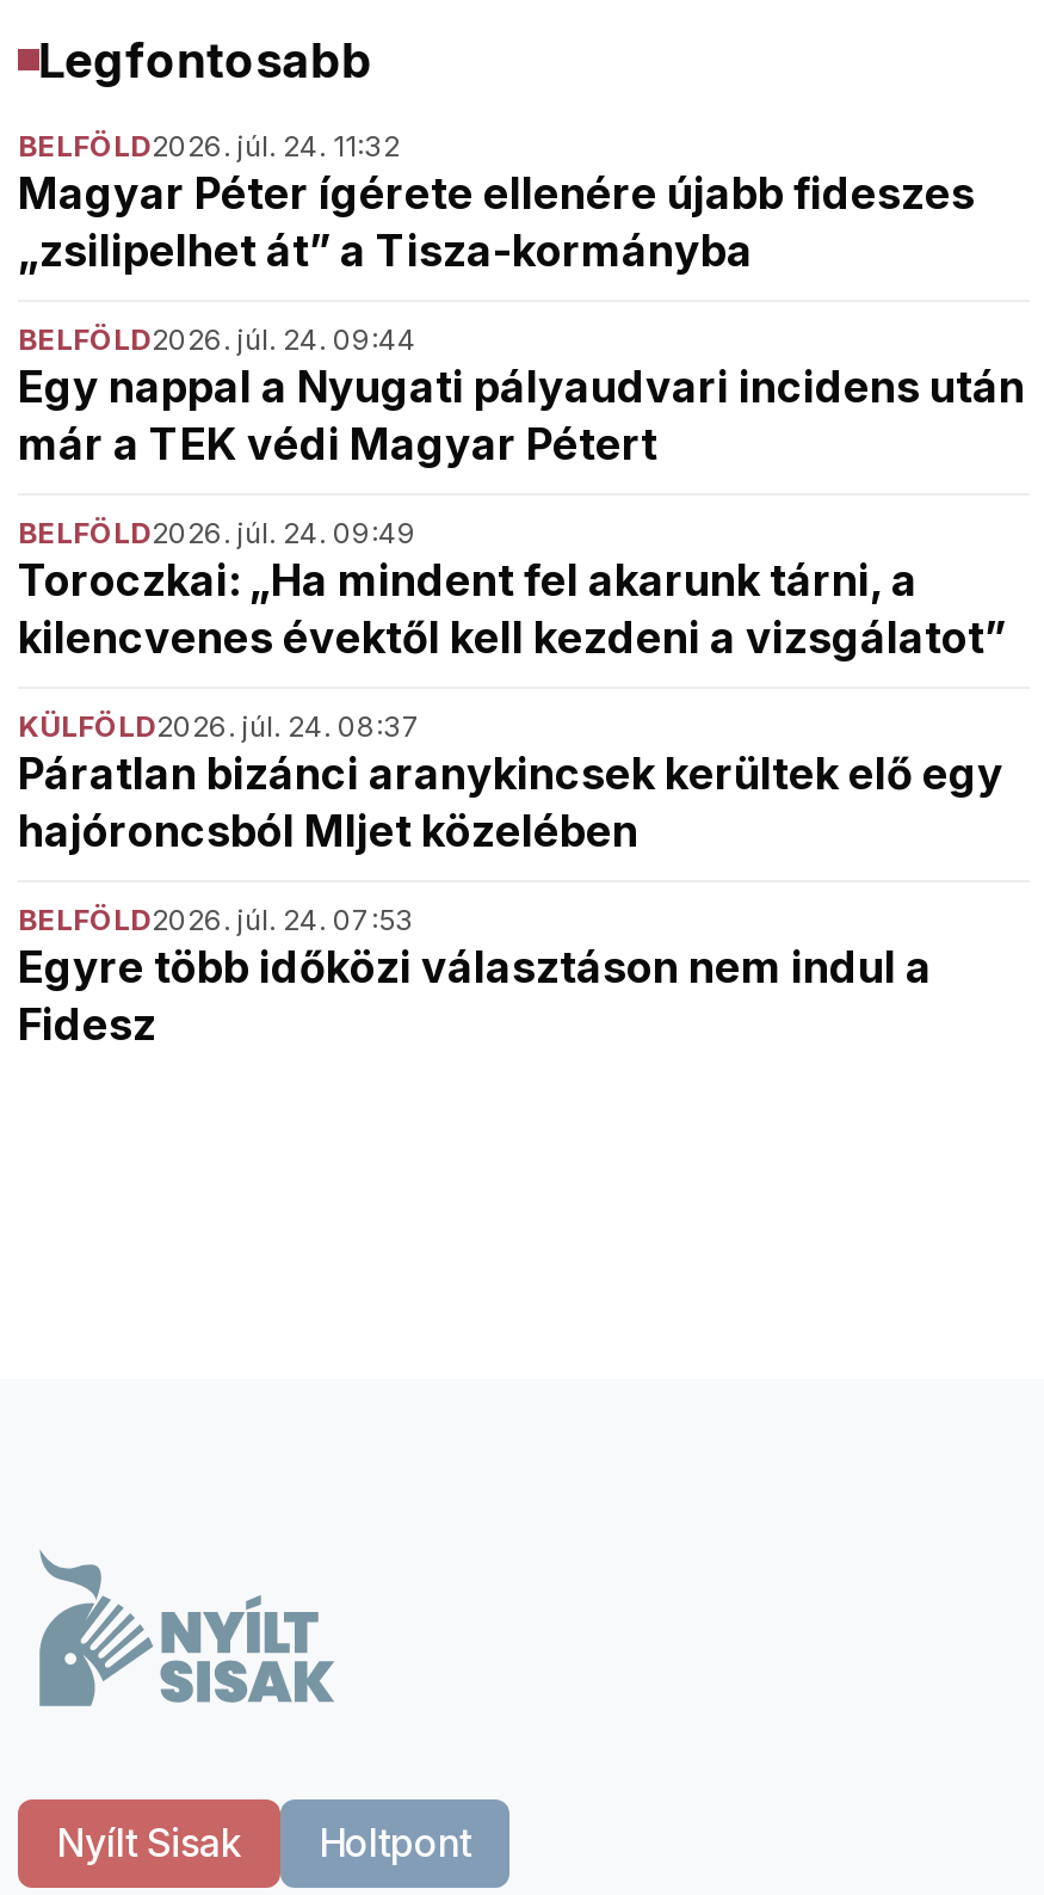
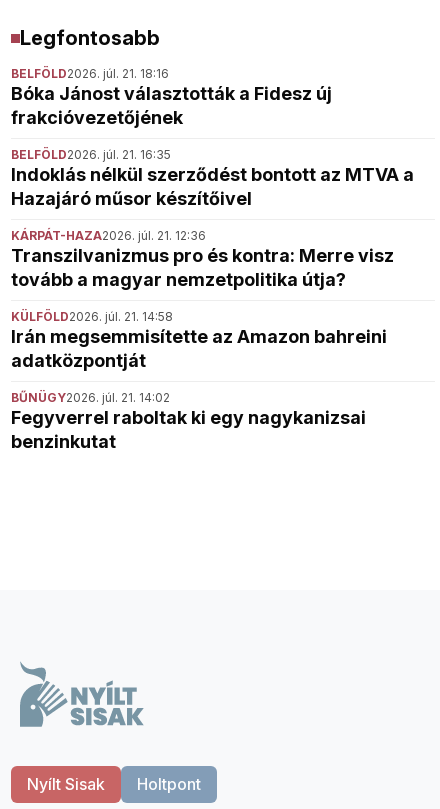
[18,128,975,276] BELFÖLD2026. júl. 24. 11:32 | Magyar Péter ígérete ellenére újabb fideszes | „zsilipelhet át” a Tisza-kormányba -> [11,66,332,128] BELFÖLD2026. júl. 21. 18:16 | Bóka Jánost választották a Fidesz új | frakcióvezetőjének
[18,321,1025,469] BELFÖLD2026. júl. 24. 09:44 | Egy nappal a Nyugati pályaudvari incidens után | már a TEK védi Magyar Pétert -> [11,147,414,209] BELFÖLD2026. júl. 21. 16:35 | Indoklás nélkül szerződést bontott az MTVA a | Hazajáró műsor készítőivel
[18,515,1006,663] BELFÖLD2026. júl. 24. 09:49 | Toroczkai: „Ha mindent fel akarunk tárni, a | kilencvenes évektől kell kezdeni a vizsgálatot” -> [11,228,394,290] KÁRPÁT-HAZA2026. júl. 21. 12:36 | Transzilvanizmus pro és kontra: Merre visz | tovább a magyar nemzetpolitika útja?
[18,708,1003,856] KÜLFÖLD2026. júl. 24. 08:37 | Páratlan bizánci aranykincsek kerültek elő egy | hajóroncsból Mljet közelében -> [11,309,387,371] KÜLFÖLD2026. júl. 21. 14:58 | Irán megsemmisítette az Amazon bahreini | adatközpontját
[18,902,932,1050] BELFÖLD2026. júl. 24. 07:53 | Egyre több időközi választáson nem indul a | Fidesz -> [11,390,366,452] BŰNÜGY2026. júl. 21. 14:02 | Fegyverrel raboltak ki egy nagykanizsai | benzinkutat

